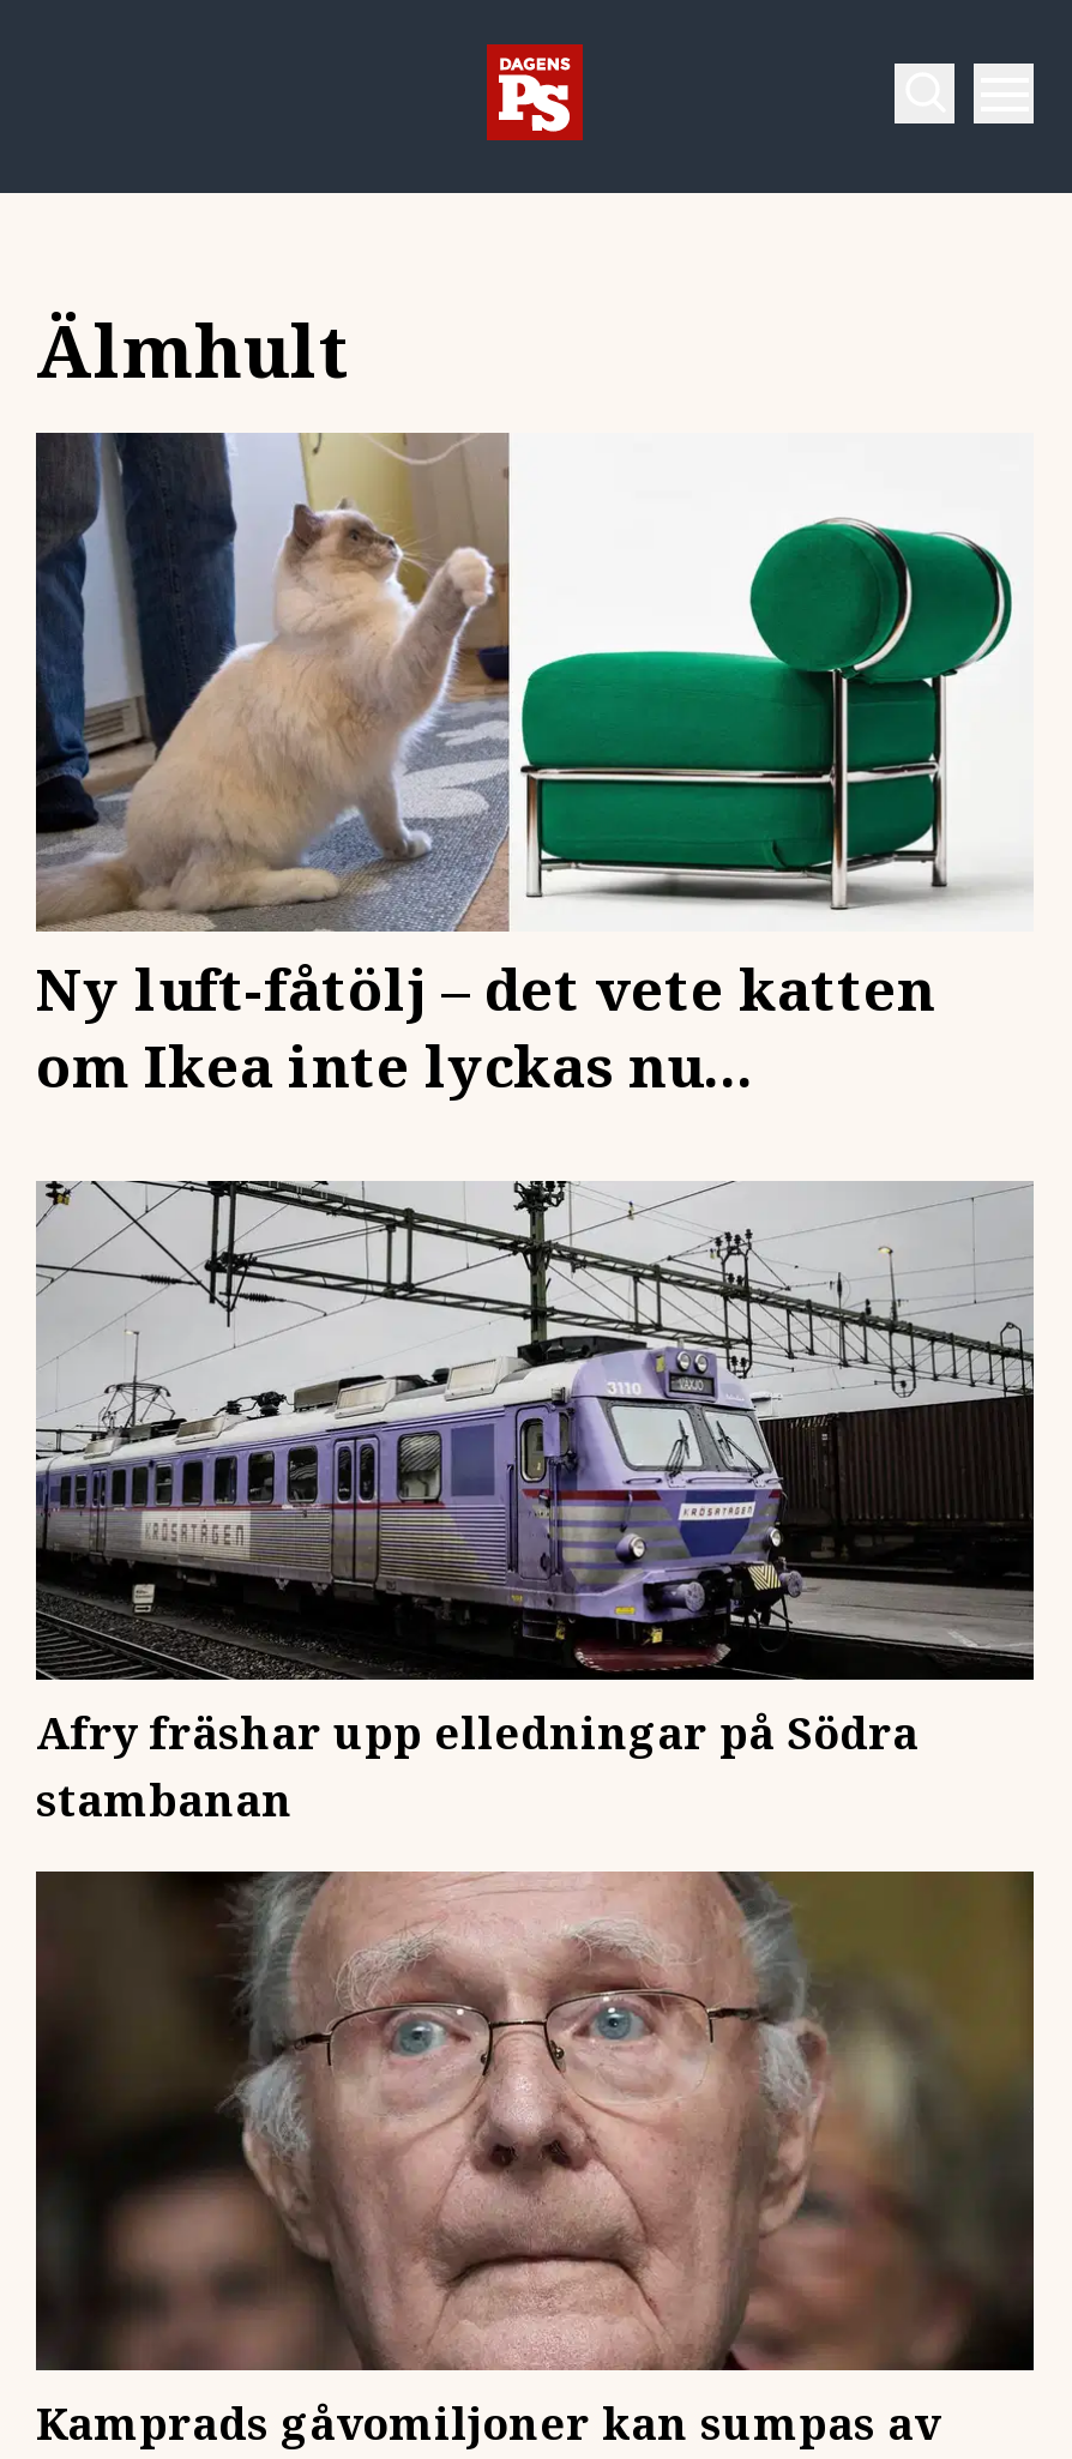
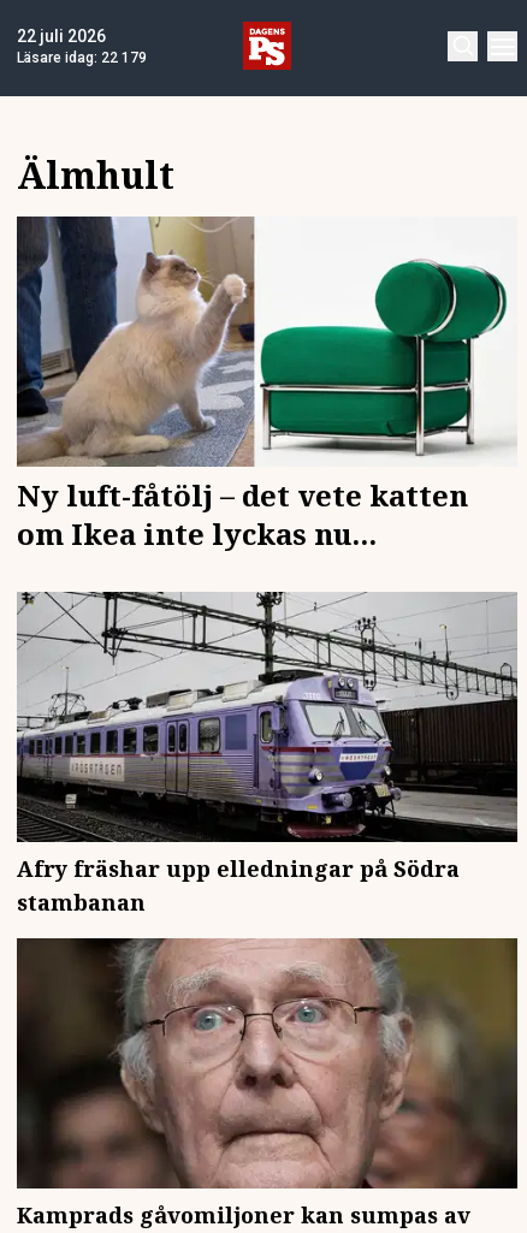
none -> [17,26,147,66] 22 juli 2026 | Läsare idag: 22 179

